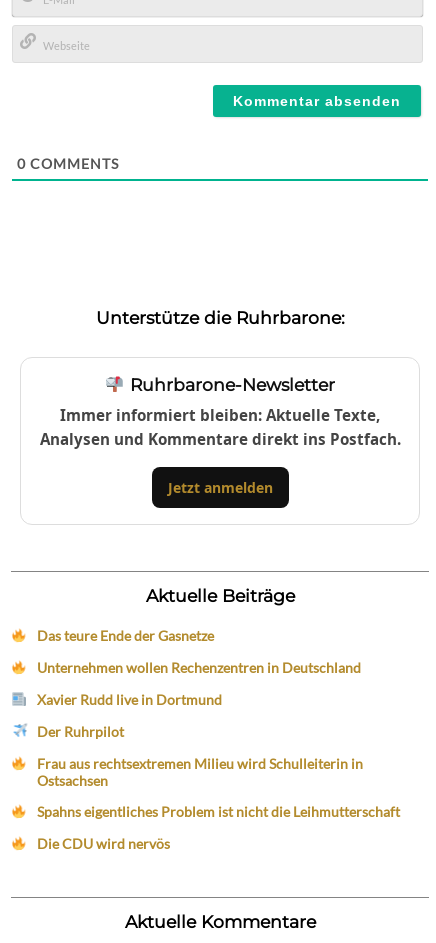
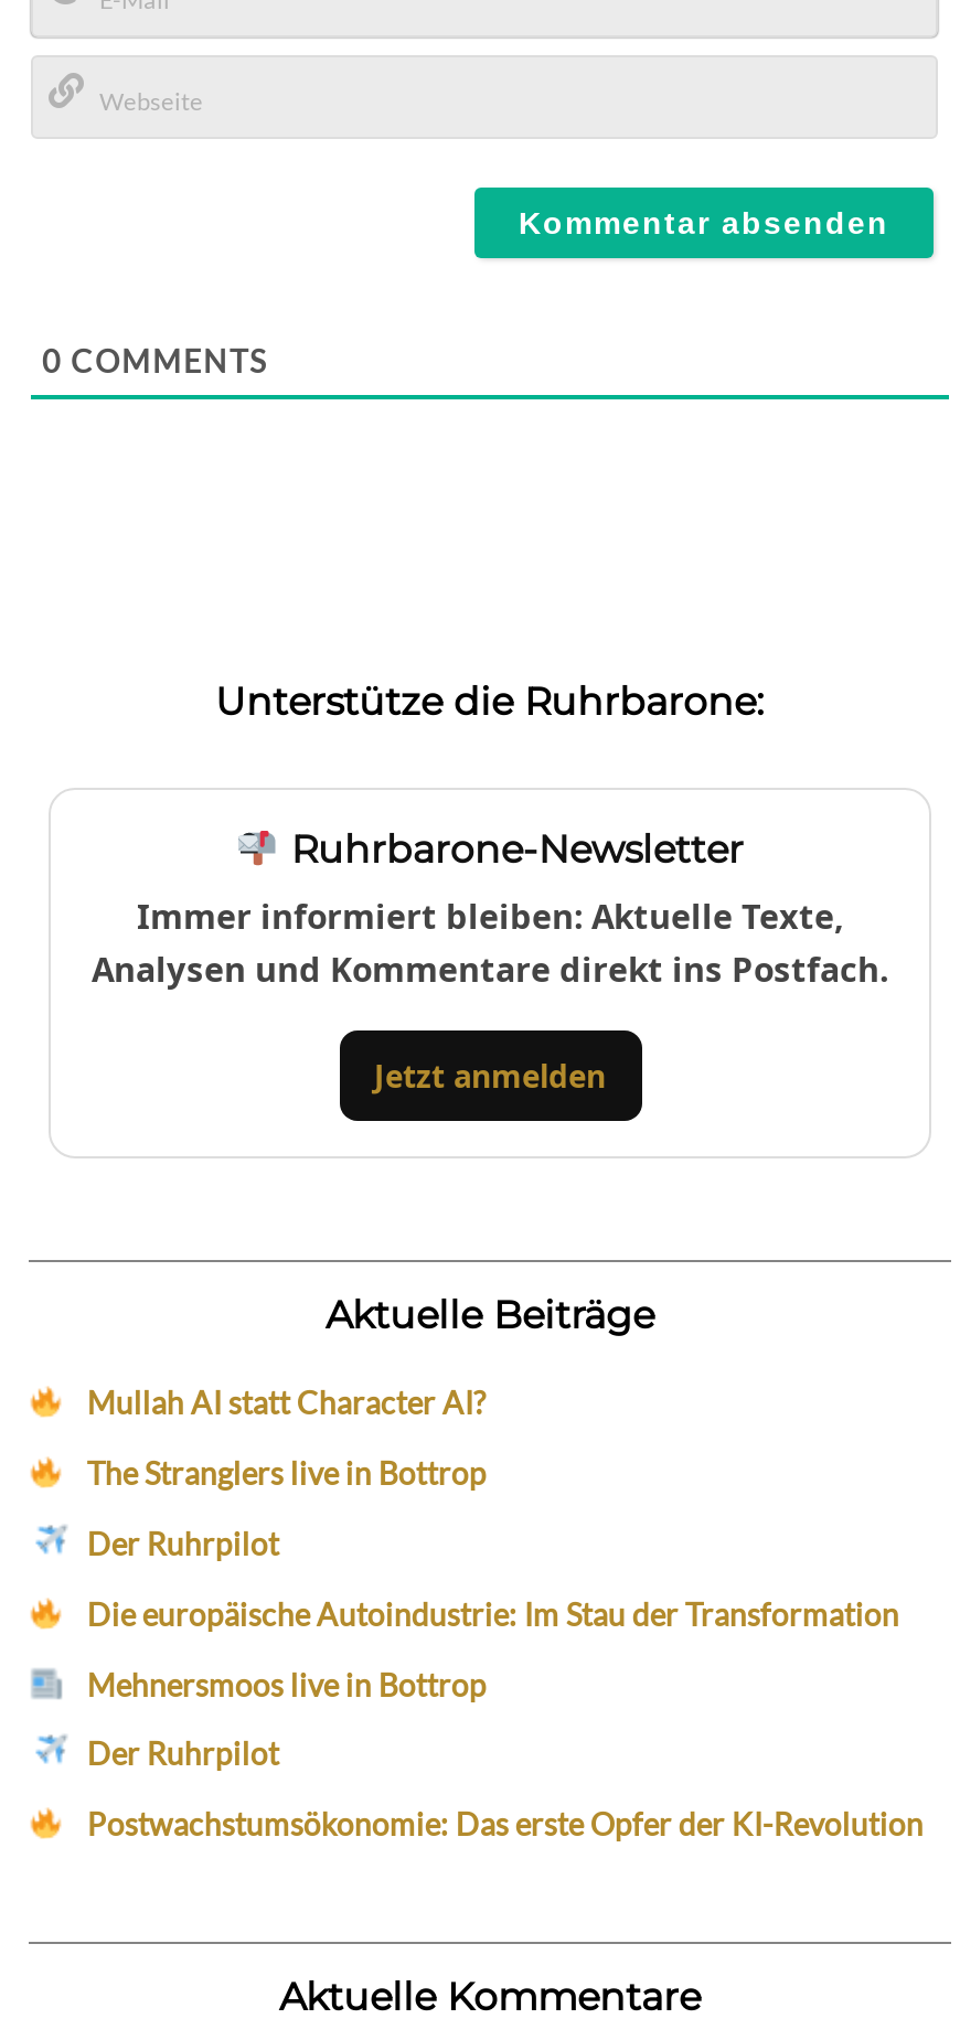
[37,627,361,708] Das teure Ende der Gasnetze | Unternehmen wollen Rechenzentren in Deutschland | Xavier Rudd live in Dortmund -> [87,1384,486,1492] Mullah AI statt Character AI? | The Stranglers live in Bottrop
[37,755,400,852] Frau aus rechtsextremen Milieu wird Schulleiterin in | Ostsachsen | Spahns eigentliches Problem ist nicht die Leihmutterschaft | Die CDU wird nervös -> [87,1595,923,1843] Die europäische Autoindustrie: Im Stau der Transformation | Mehnersmoos live in Bottrop | Der Ruhrpilot | Postwachstumsökonomie: Das erste Opfer der KI-Revolution

